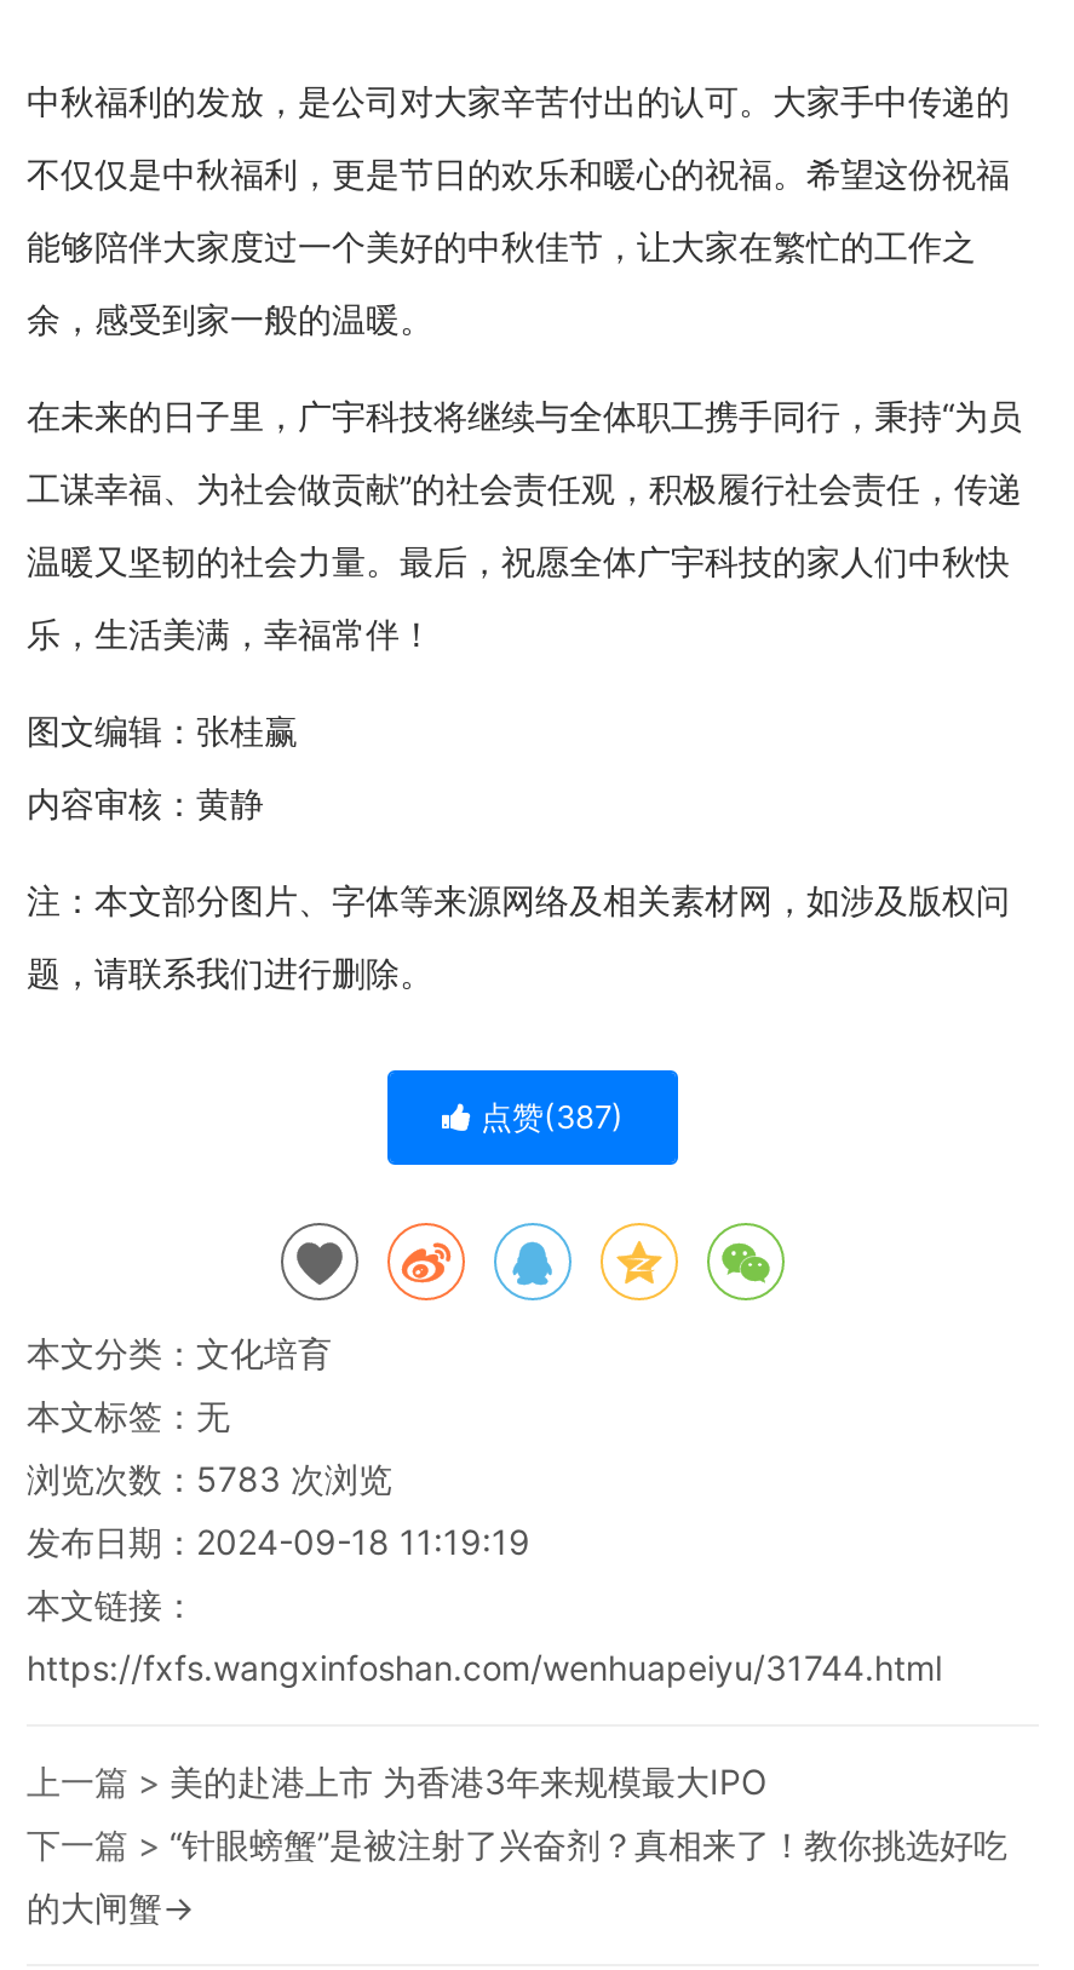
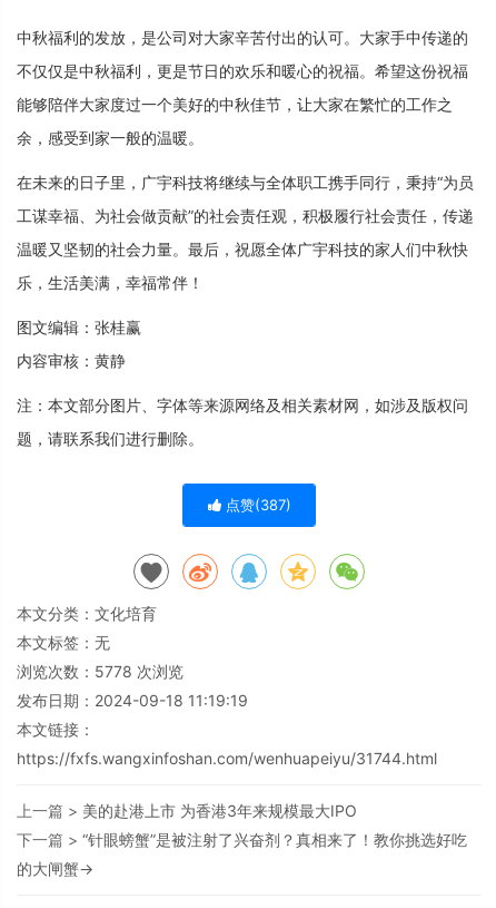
[27,1458,392,1499] 浏览次数：5783次浏览 -> [17,662,183,681] 浏览次数：5778次浏览

